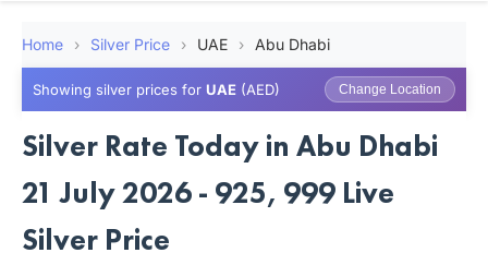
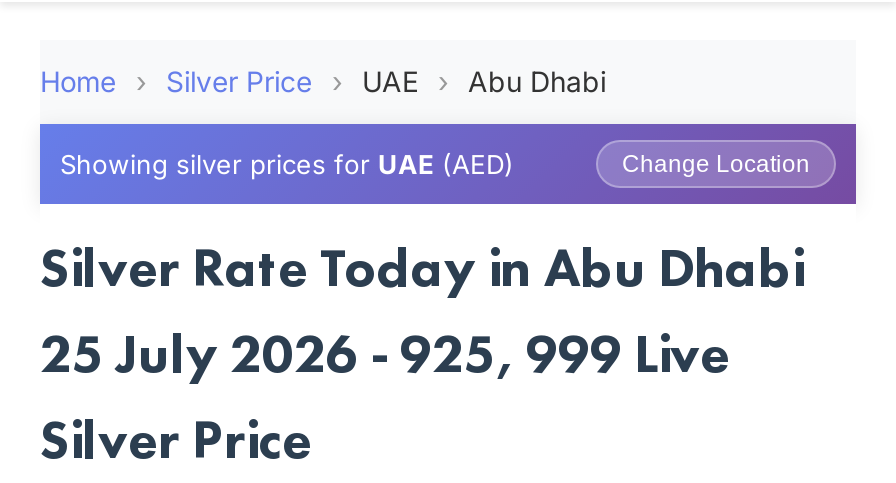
[22,173,394,212] 21 July 2026 - 925, 999 Live -> [40,318,730,388] 25 July 2026 - 925, 999 Live

